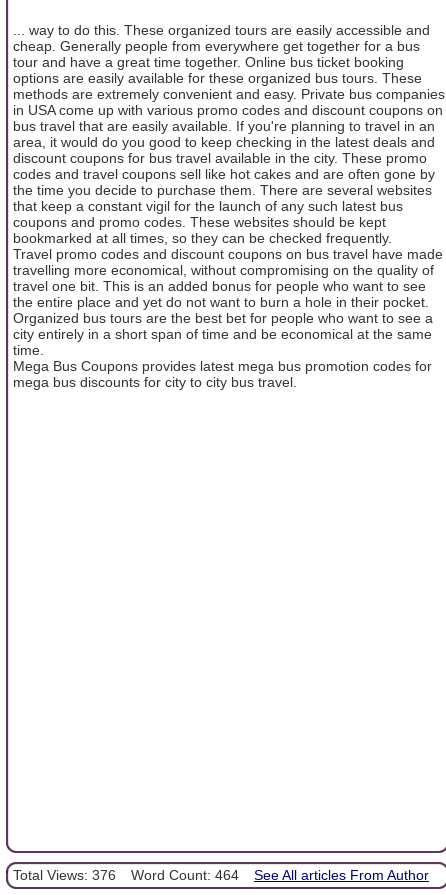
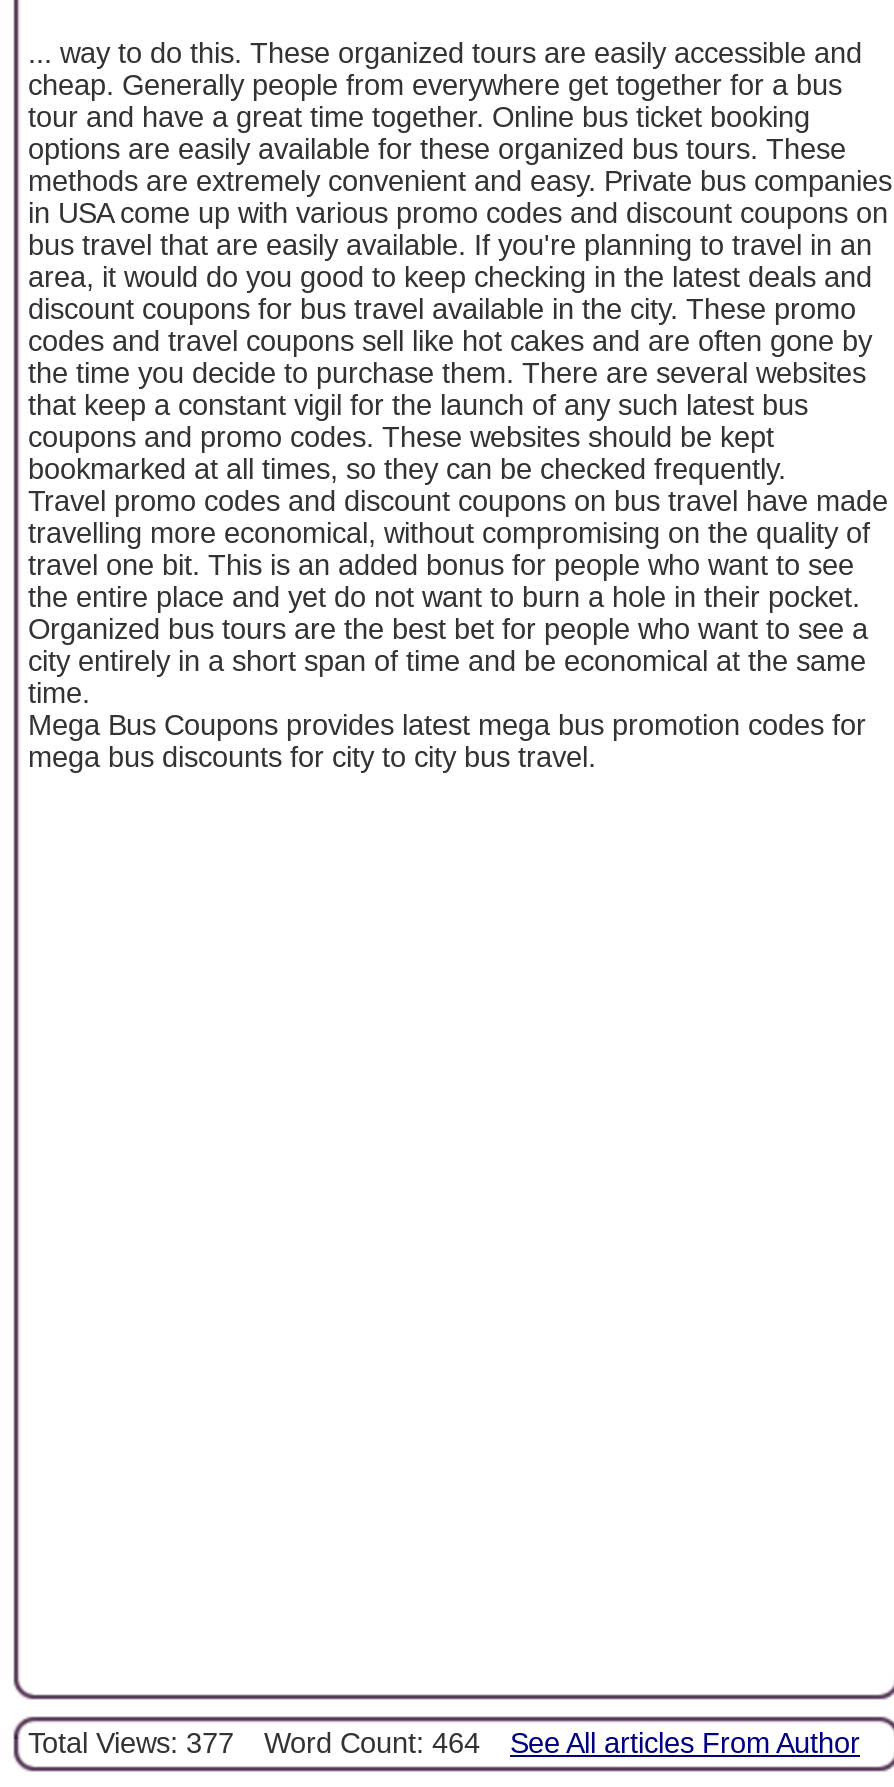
[13,867,429,883] Total Views: 376 Word Count: 464 See All articles From Author -> [28,1727,860,1759] Total Views: 377 Word Count: 464 See All articles From Author

